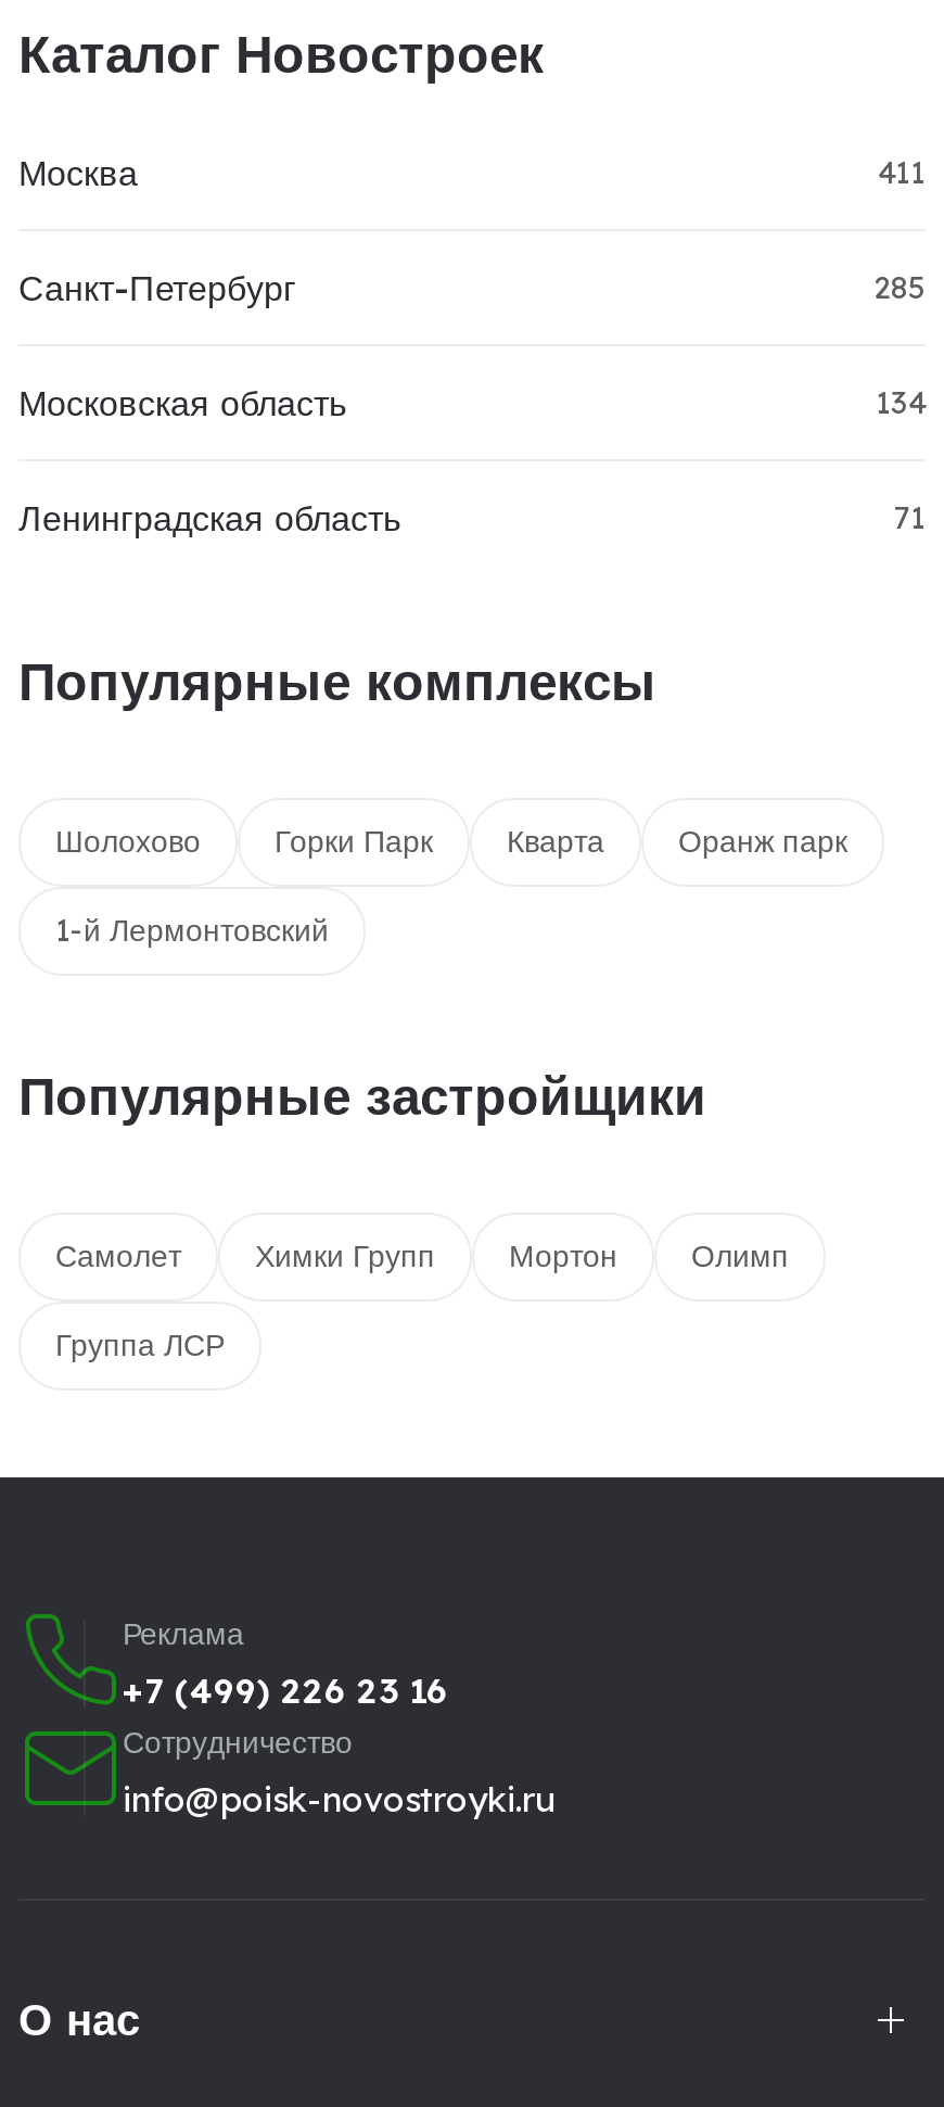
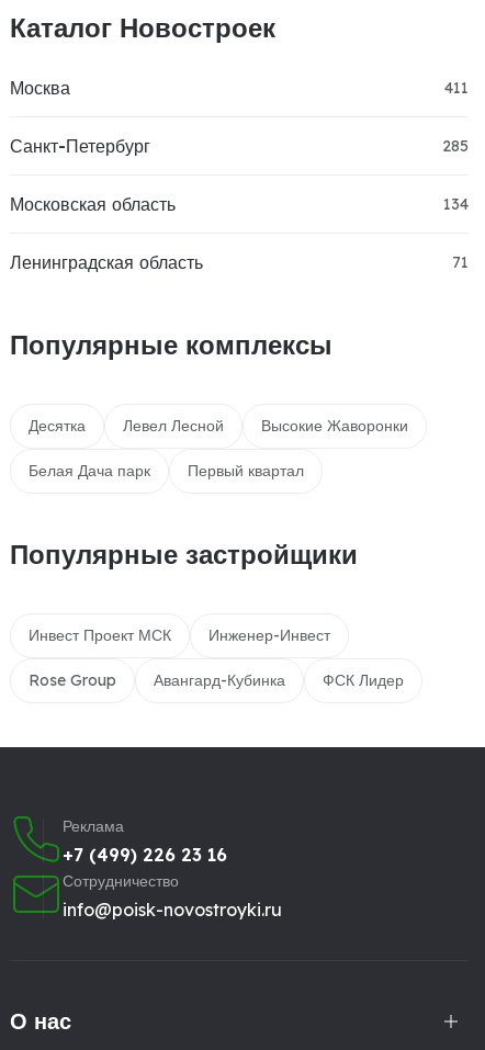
[55,821,847,860] Шолохово | Горки Парк | Кварта | Оранж парк -> [29,415,408,435] Десятка | Левел Лесной | Высокие Жаворонки
[55,910,329,949] 1-й Лермонтовский -> [29,460,304,480] Белая Дача парк | Первый квартал
[55,1236,789,1275] Самолет | Химки Групп | Мортон | Олимп -> [29,625,330,645] Инвест Проект МСК | Инженер-Инвест
[55,1325,225,1364] Группа ЛСР -> [29,670,404,690] Rose Group | Авангард-Кубинка | ФСК Лидер

